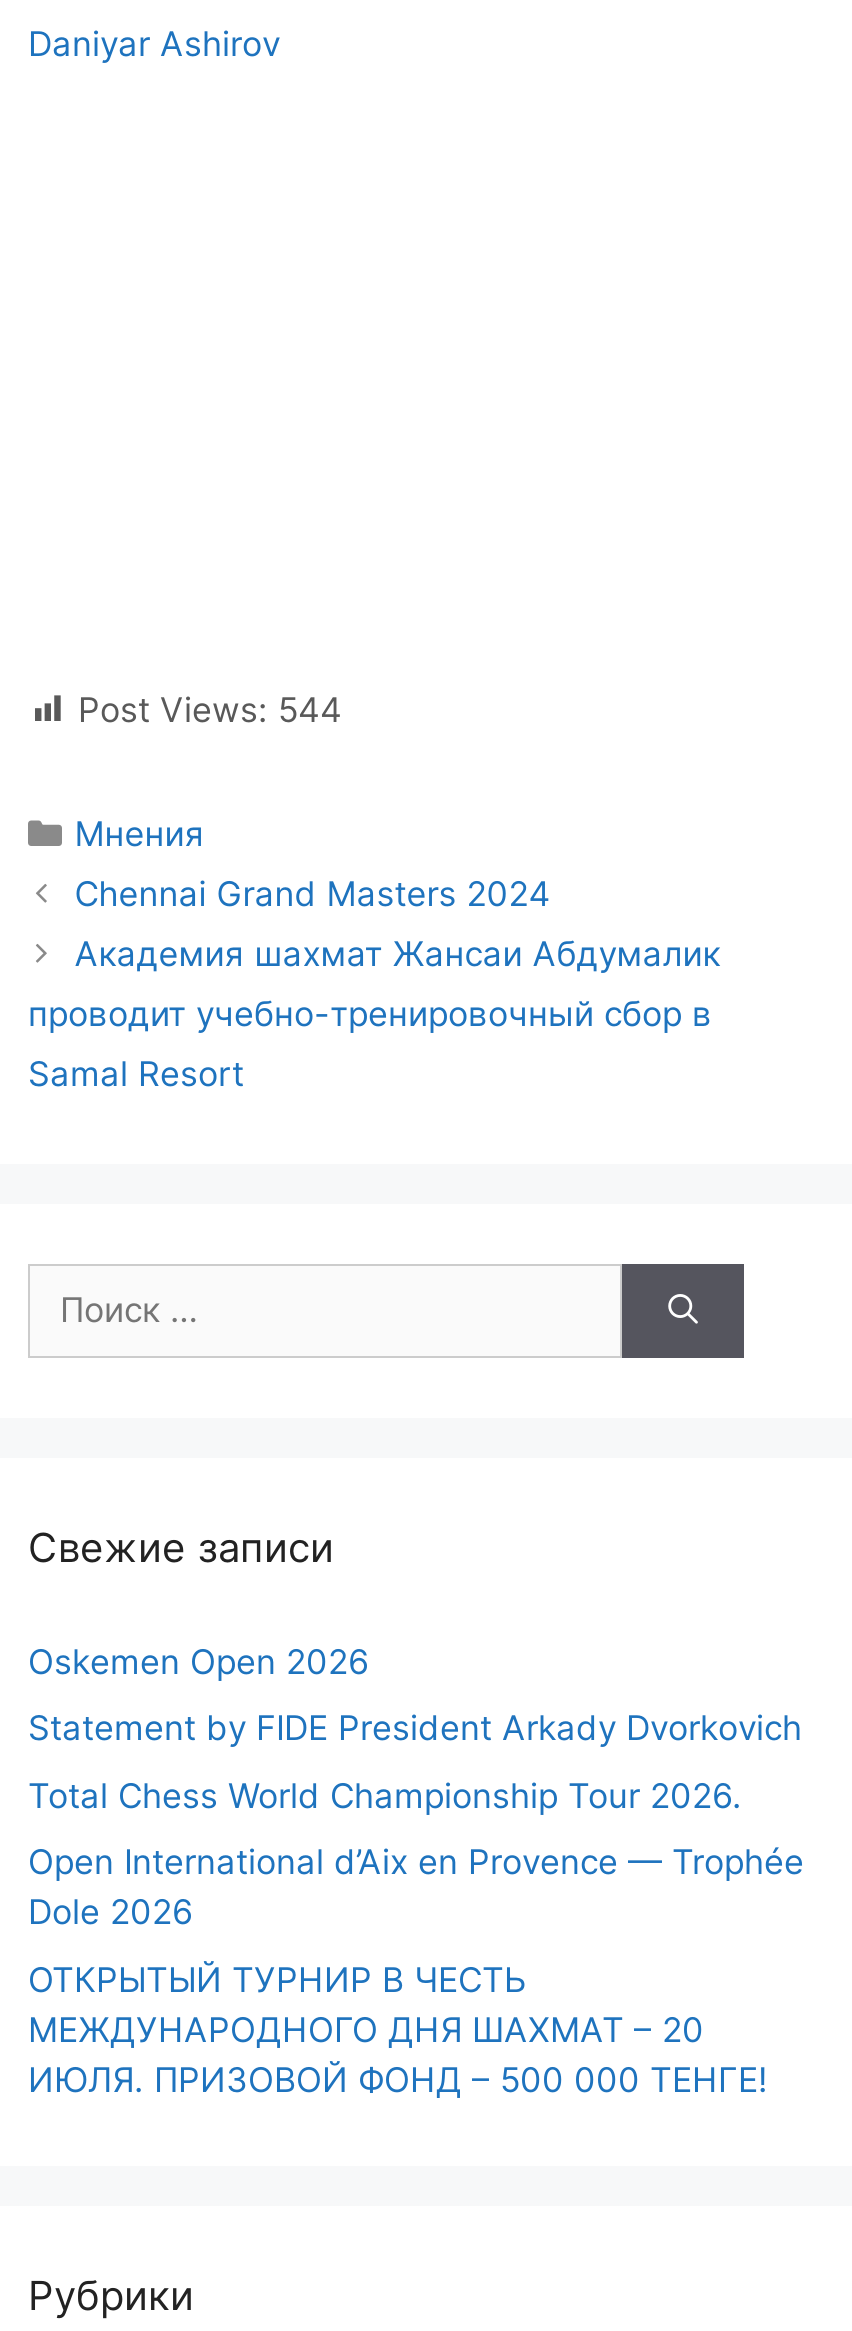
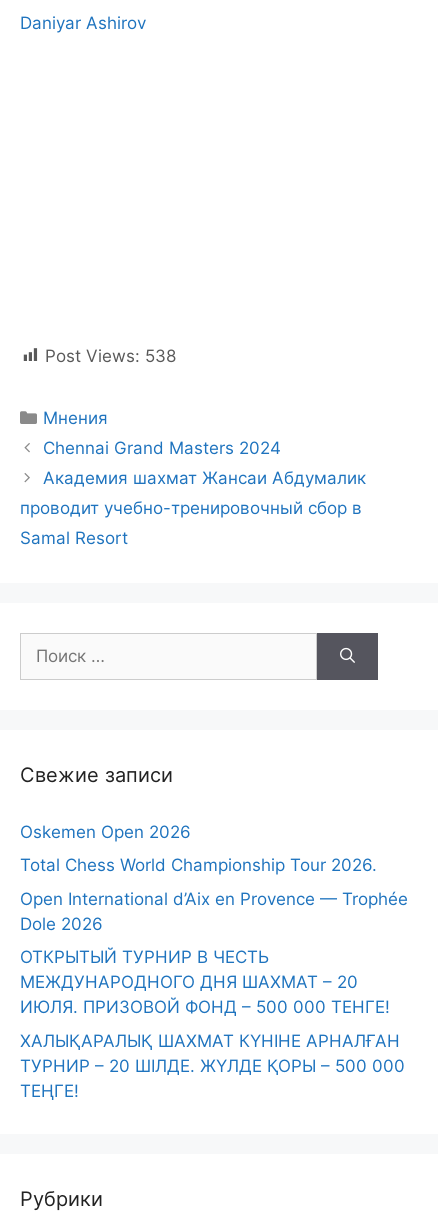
[78,689,342,729] Post Views: 544 -> [45,345,176,365] Post Views: 538
[28,1708,802,1748] Statement by FIDE President Arkady Dvorkovich -> none
moved [28,1775,804,2099] -> [20,855,408,1017]: Total Chess World Championship Tour 2026. | Open International d’Aix en Provence — Trophée | Dole 2026 | ОТКРЫТЫЙ ТУРНИР В ЧЕСТЬ | МЕЖДУНАРОДНОГО ДНЯ ШАХМАТ – 20 | ИЮЛЯ. ПРИЗОВОЙ ФОНД – 500 000 ТЕНГЕ!
none -> [20,1030,405,1100] ХАЛЫҚАРАЛЫҚ ШАХМАТ КҮНІНЕ АРНАЛҒАН | ТУРНИР – 20 ШІЛДЕ. ЖҮЛДЕ ҚОРЫ – 500 000 | ТЕҢГЕ!

